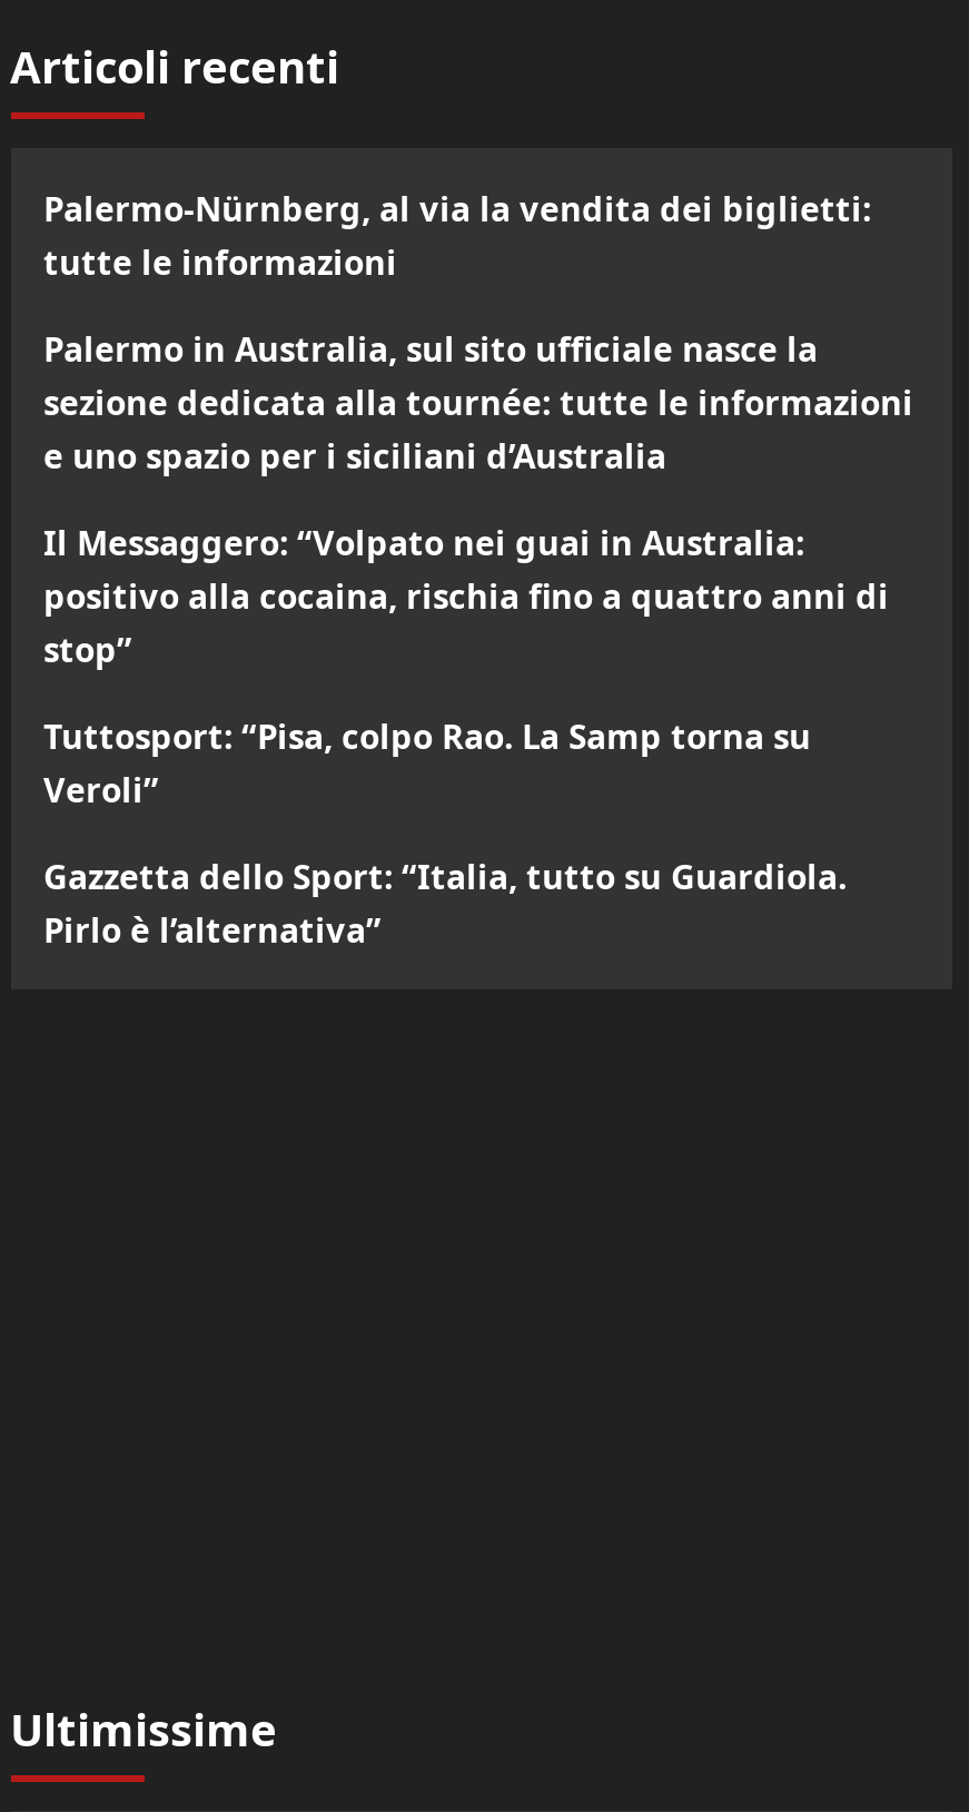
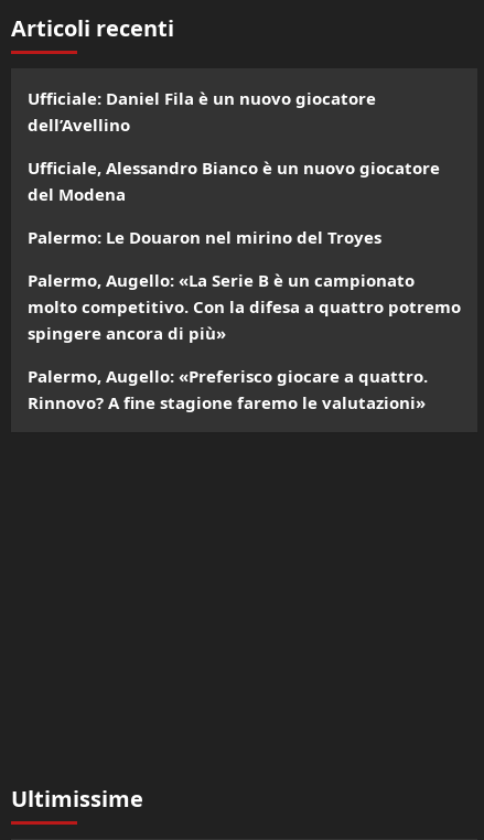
[43,185,871,283] Palermo-Nürnberg, al via la vendita dei biglietti: | tutte le informazioni -> [27,87,375,136] Ufficiale: Daniel Fila è un nuovo giocatore | dell’Avellino
[43,326,913,477] Palermo in Australia, sul sito ufficiale nasce la | sezione dedicata alla tournée: tutte le informazioni | e uno spazio per i siciliani d’Australia -> [27,157,439,205] Ufficiale, Alessandro Bianco è un nuovo giocatore | del Modena
[43,519,889,671] Il Messaggero: “Volpato nei guai in Australia: | positivo alla cocaina, rischia fino a quattro anni di | stop” -> [27,226,381,248] Palermo: Le Douaron nel mirino del Troyes
[43,713,811,811] Tuttosport: “Pisa, colpo Rao. La Samp torna su | Veroli” -> [27,269,460,344] Palermo, Augello: «La Serie B è un campionato | molto competitivo. Con la difesa a quattro potremo | spingere ancora di più»
[43,853,847,951] Gazzetta dello Sport: “Italia, tutto su Guardiola. | Pirlo è l’alternativa” -> [27,365,427,414] Palermo, Augello: «Preferisco giocare a quattro. | Rinnovo? A fine stagione faremo le valutazioni»

